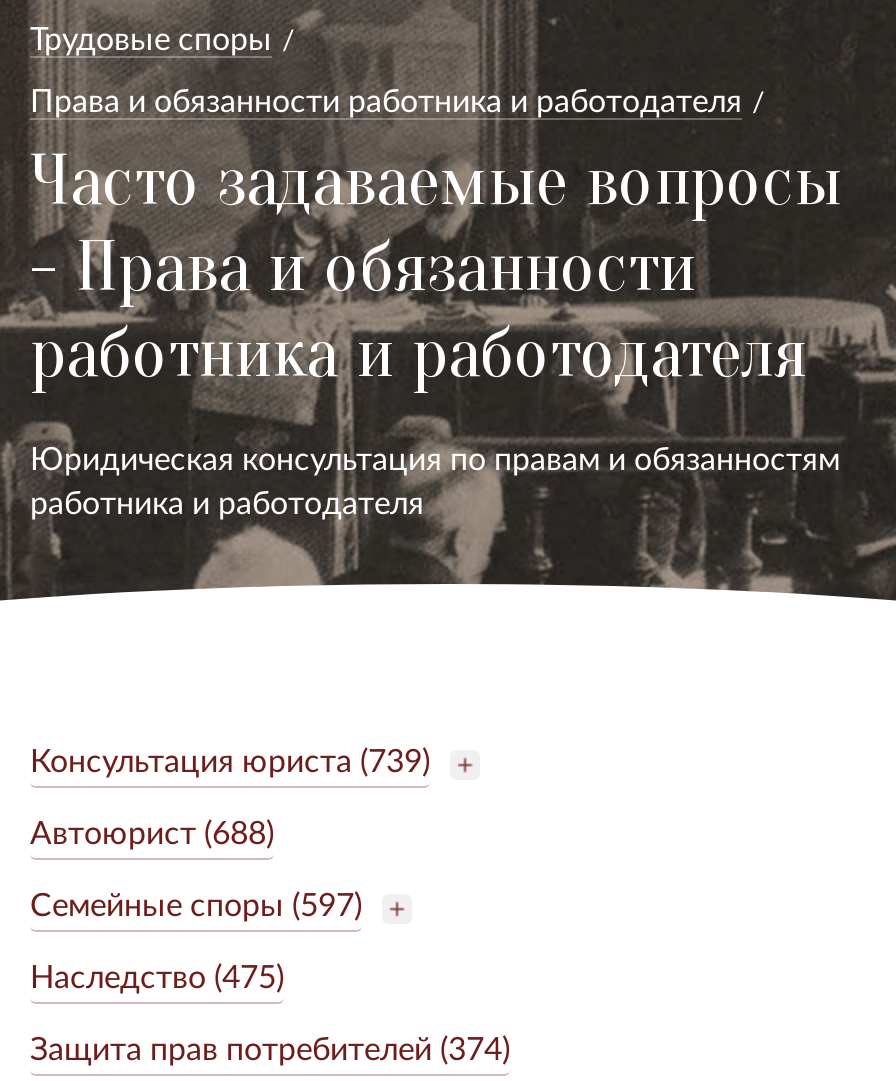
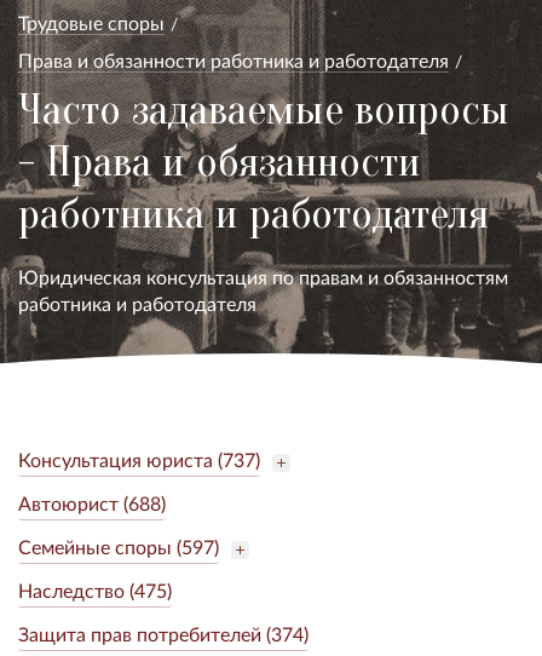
[30,740,430,778] Консультация юриста (739) -> [18,448,260,471] Консультация юриста (737)

